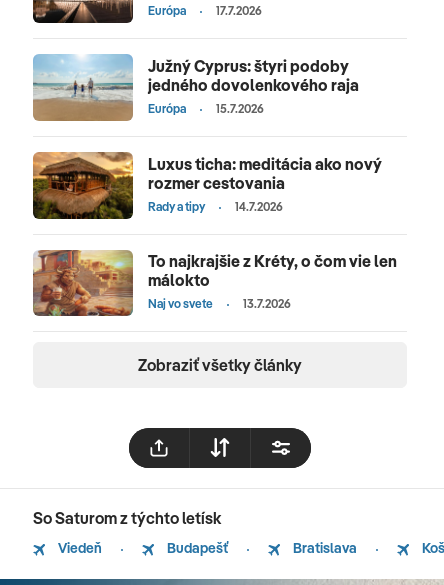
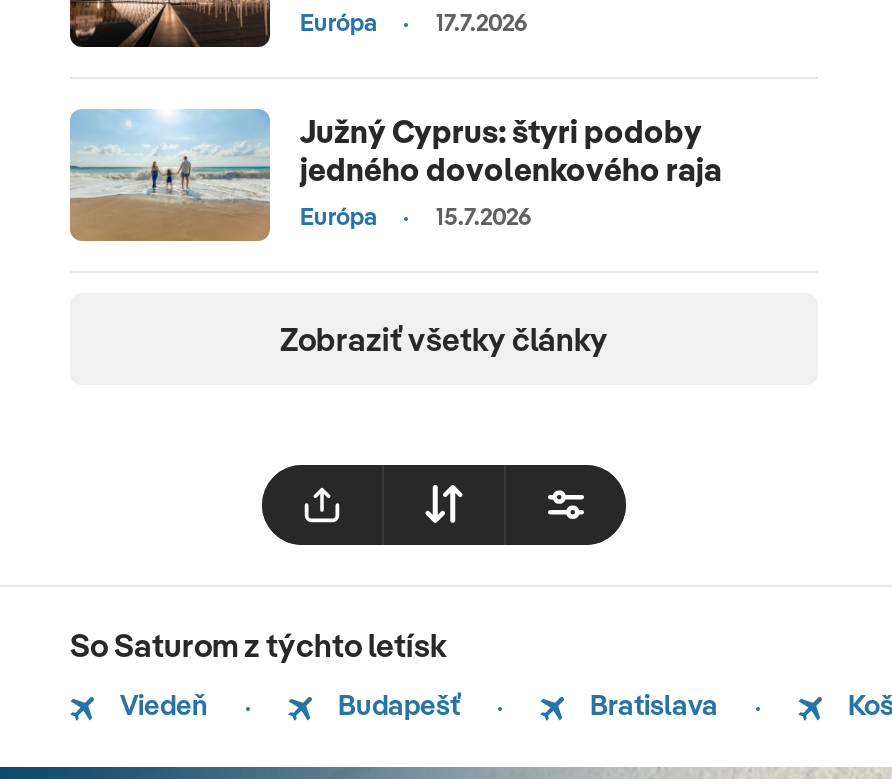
[32,151,397,311] [image] | Luxus ticha: meditácia ako nový | rozmer cestovania | Rady a tipy | 14.7.2026 | To najkrajšie z Kréty, o čom vie len | málokto | Naj vo svete | 13.7.2026 -> none
[33,249,134,317] [image] -> none

